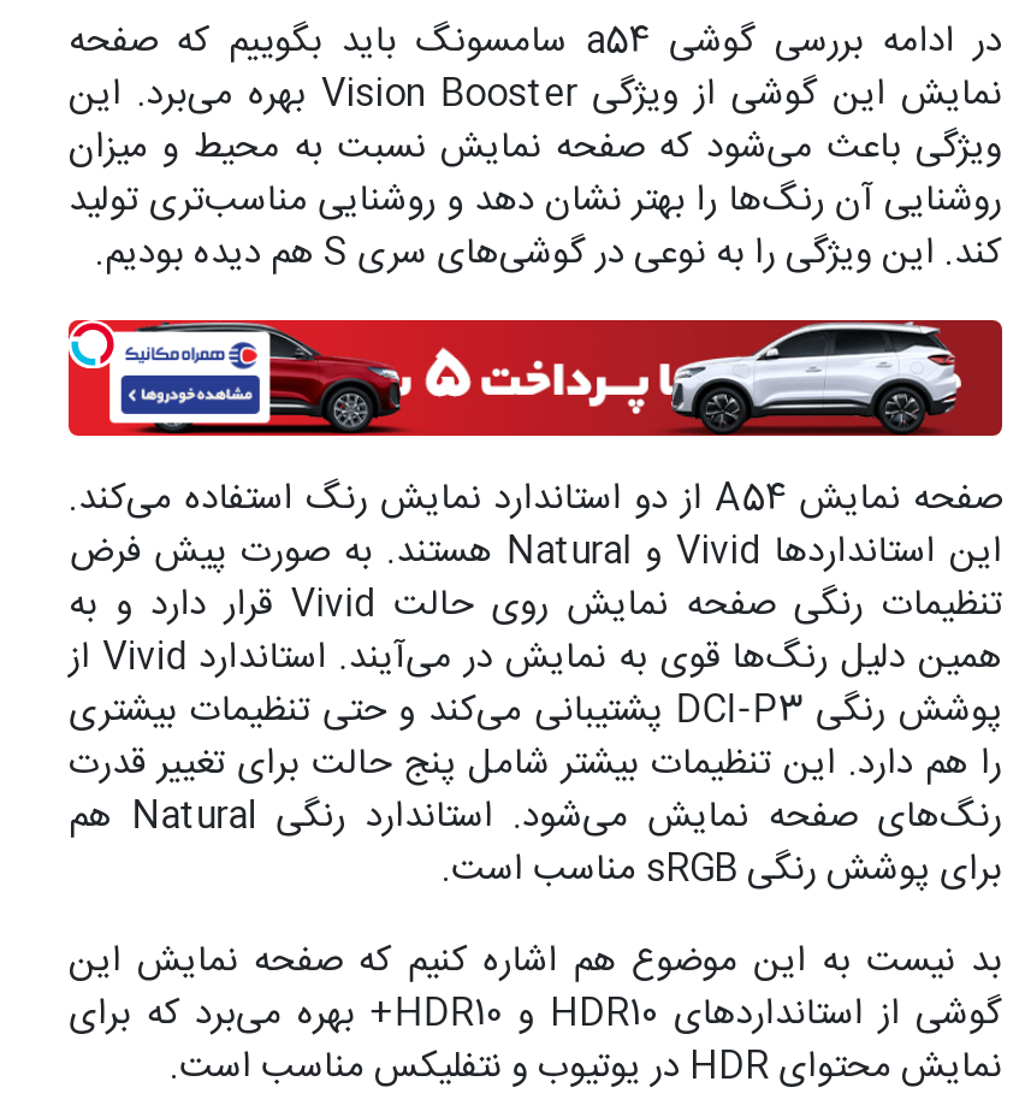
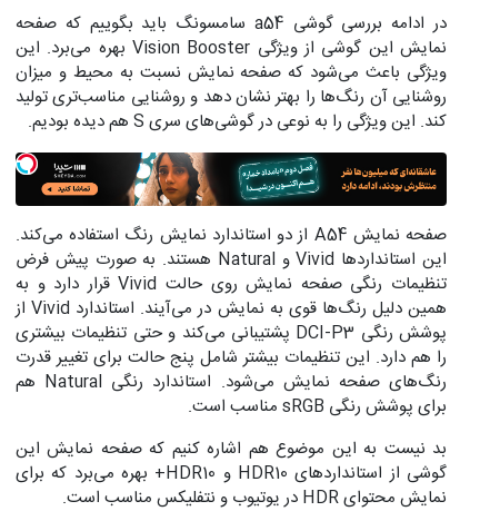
[66,318,1005,438] [image] -> [14,151,448,207] [image]

